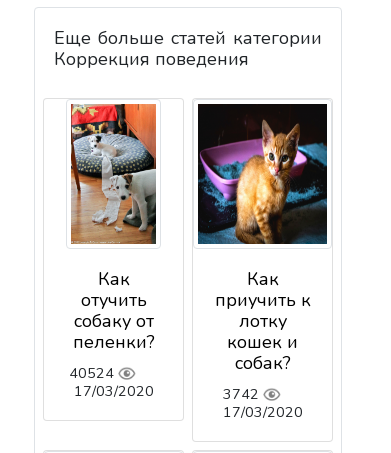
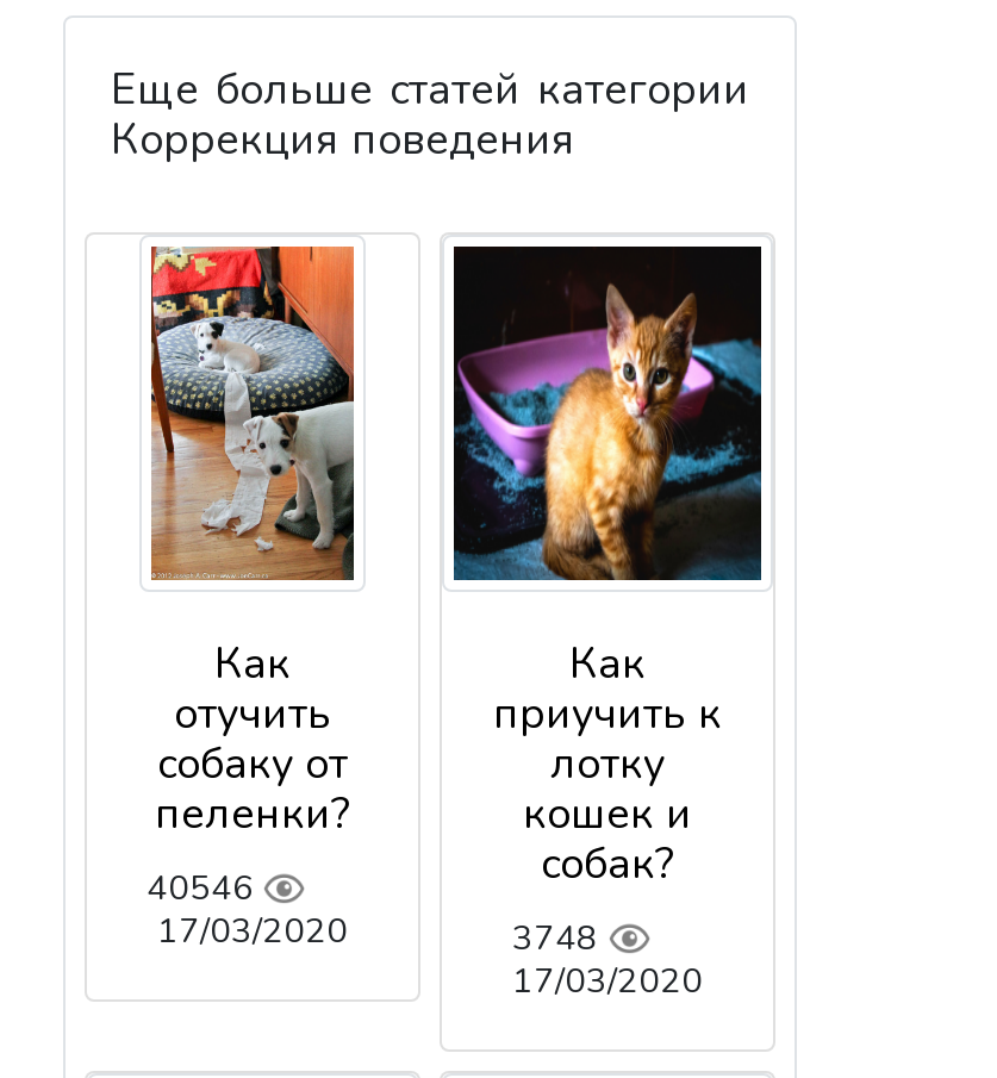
[69,363,118,383] 40524 -> [147,863,263,911] 40546
[222,384,262,404] 3742 -> [512,913,607,961] 3748

